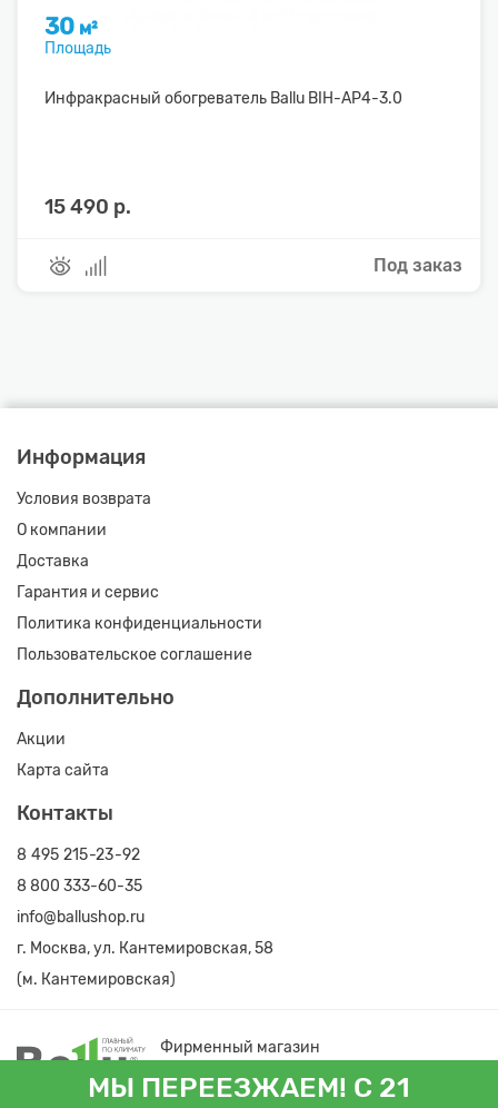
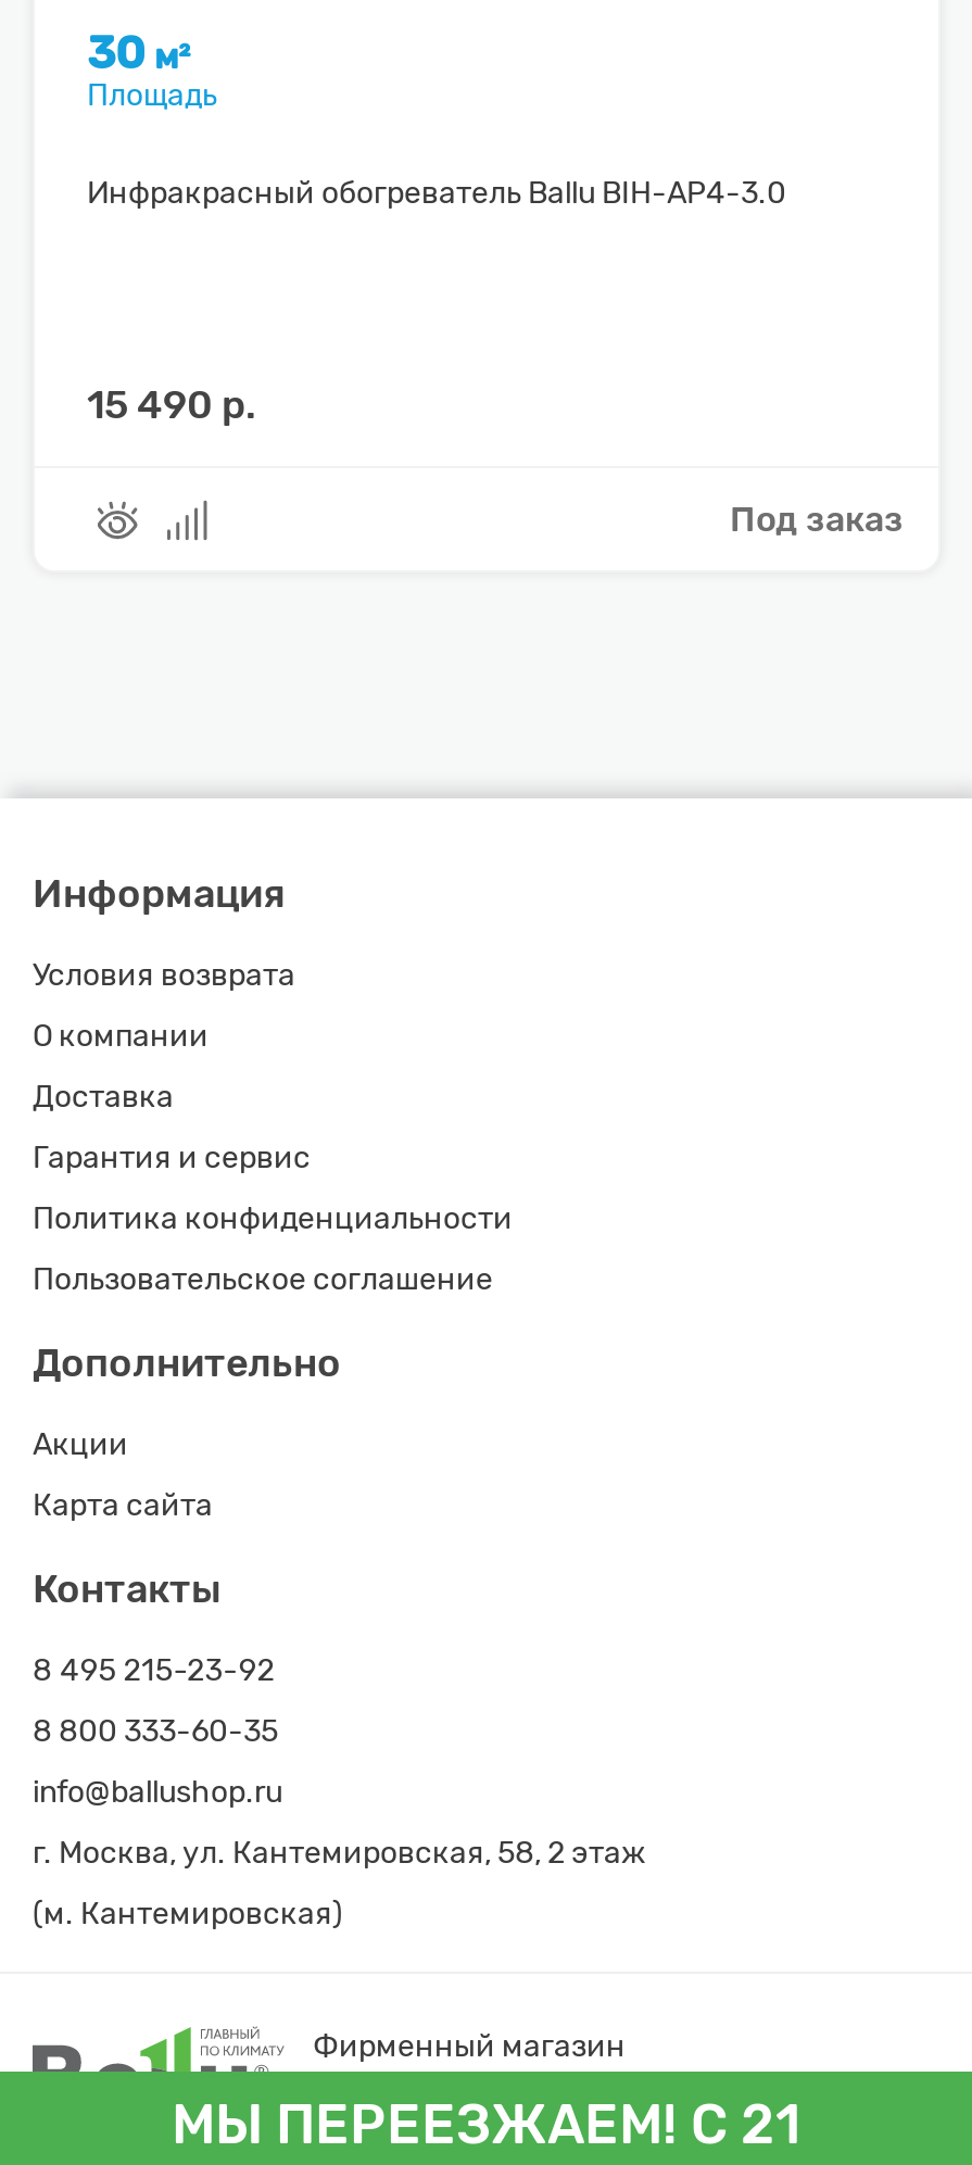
[17,939,273,958] г. Москва, ул. Кантемировская, 58 -> [33,1835,645,1872] г. Москва, ул. Кантемировская, 58, 2 этаж

